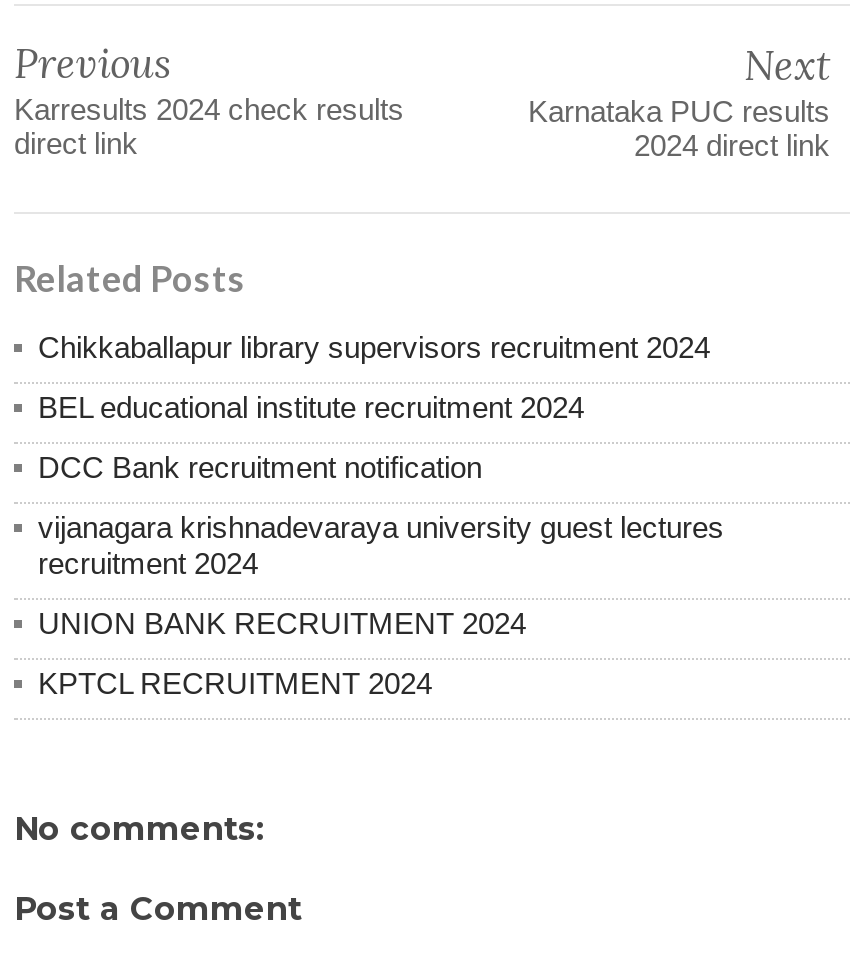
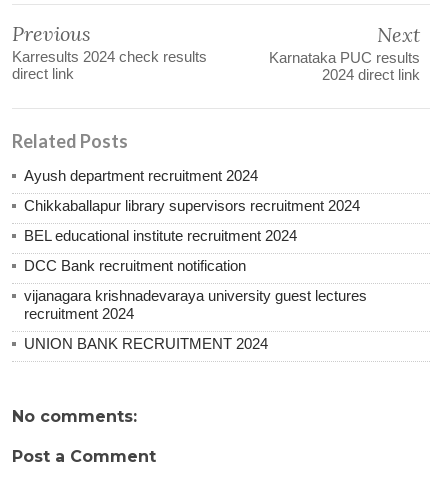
none -> [24,167,258,184] Ayush department recruitment 2024
moved [38,330,724,640] -> [24,197,367,352]: Chikkaballapur library supervisors recruitment 2024 | BEL educational institute recruitment 2024 | DCC Bank recruitment notification | vijanagara krishnadevaraya university guest lectures | recruitment 2024 | UNION BANK RECRUITMENT 2024
[38,666,432,700] KPTCL RECRUITMENT 2024 -> none

